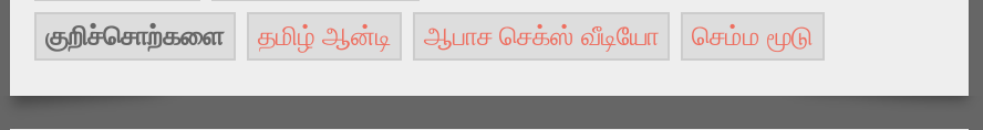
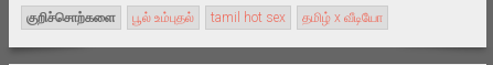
[258,20,814,51] தமிழ் ஆன்டி | ஆபாச செக்ஸ் வீடியோ | செம்ம மூடு -> [132,10,383,26] பூல் உம்புதல் | tamil hot sex | தமிழ் x வீடியோ

